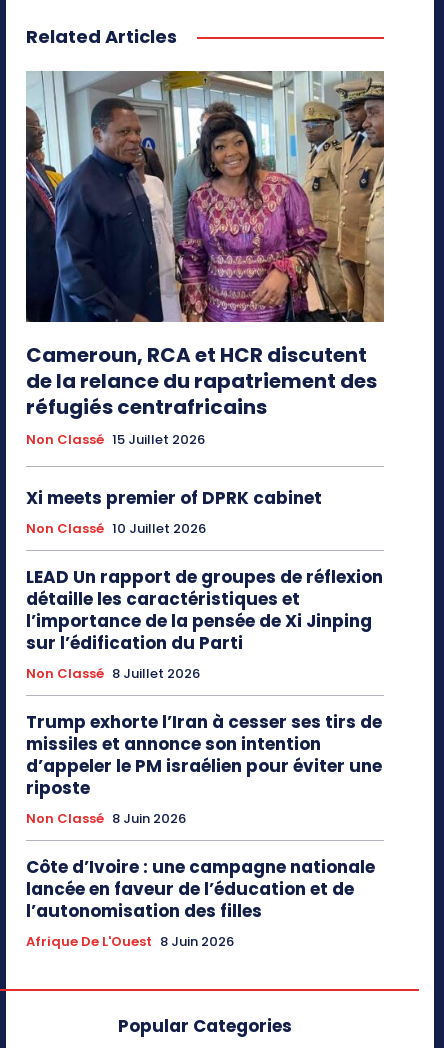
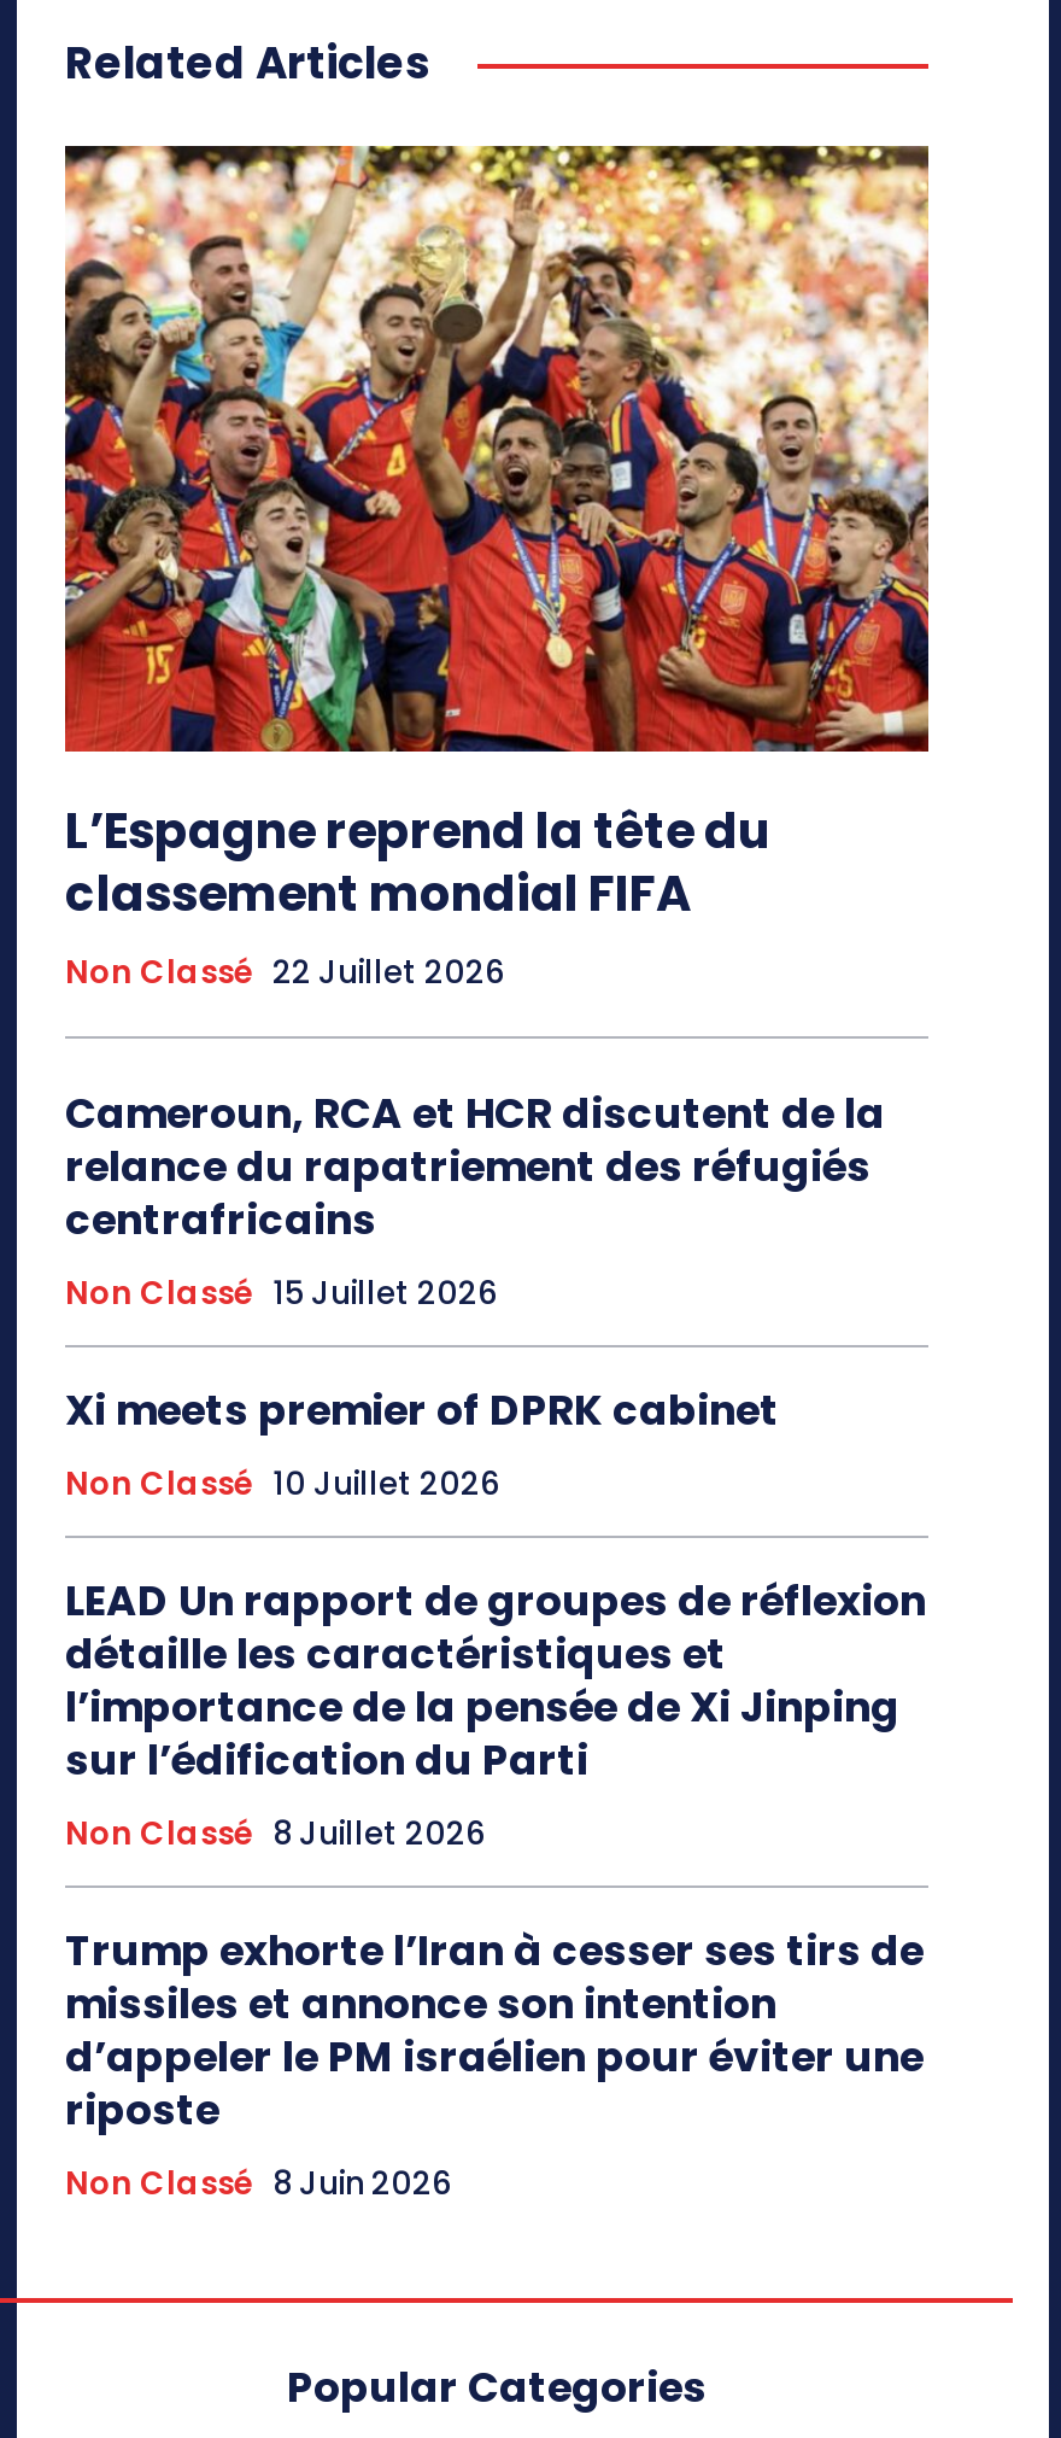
[25,70,385,421] [image] | Cameroun, RCA et HCR discutent | de la relance du rapatriement des | réfugiés centrafricains -> [63,144,931,1249] [image] | L’Espagne reprend la tête du | classement mondial FIFA | Non Classé 22 Juillet 2026 | Cameroun, RCA et HCR discutent de la | relance du rapatriement des réfugiés | centrafricains
moved [26,430,205,449] -> [65,1270,497,1316]: Non Classé 15 Juillet 2026
moved [26,486,383,828] -> [65,1381,926,2206]: Xi meets premier of DPRK cabinet | Non Classé 10 Juillet 2026 | LEAD Un rapport de groupes de réflexion | ... | riposte | Non Classé 8 Juin 2026
[26,855,375,951] Côte d’Ivoire : une campagne nationale | lancée en faveur de l’éducation et de | l’autonomisation des filles | Afrique De L'Ouest 8 Juin 2026 -> none

